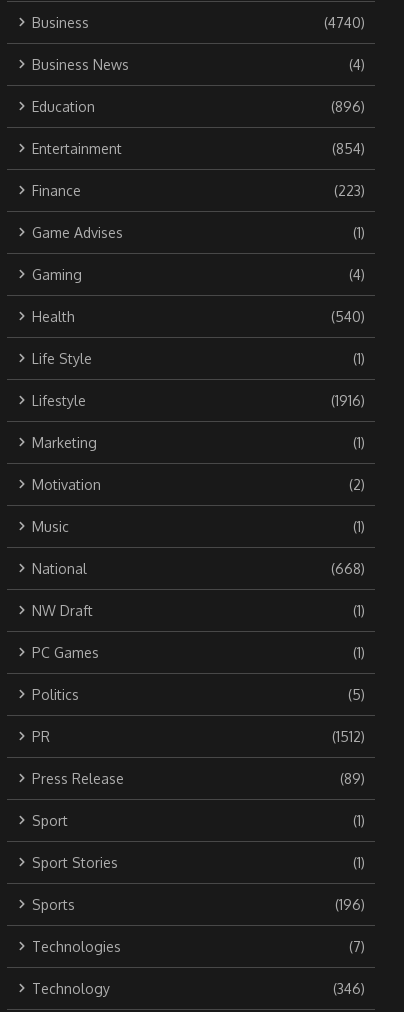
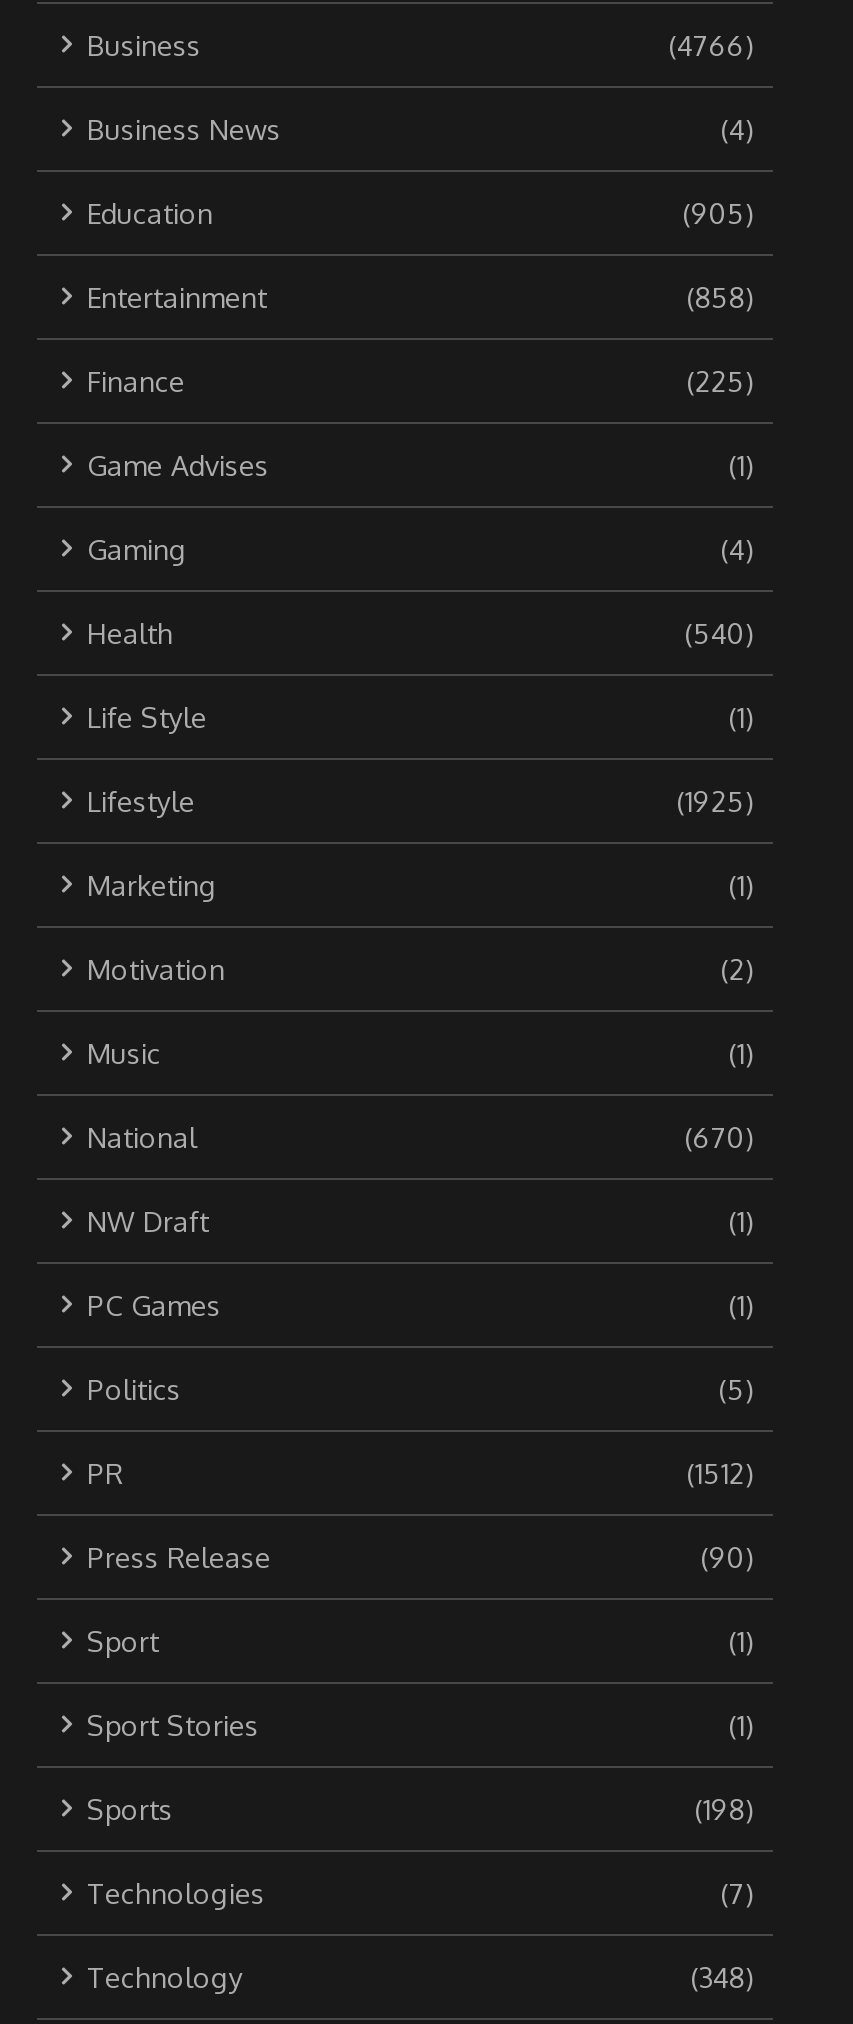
[324,14,365,31] (4740) -> [669,28,753,62] (4766)
[331,98,365,115] (896) -> [683,196,753,230] (905)
[332,140,365,157] (854) -> [687,280,753,314] (858)
[334,182,365,199] (223) -> [687,364,753,398] (225)
[331,392,365,409] (1916) -> [677,784,753,818] (1925)
[331,560,365,577] (668) -> [685,1120,753,1154] (670)
[340,770,365,787] (89) -> [701,1540,753,1574] (90)
[335,896,365,913] (196) -> [695,1792,753,1826] (198)
[333,980,365,997] (346) -> [691,1960,753,1994] (348)

